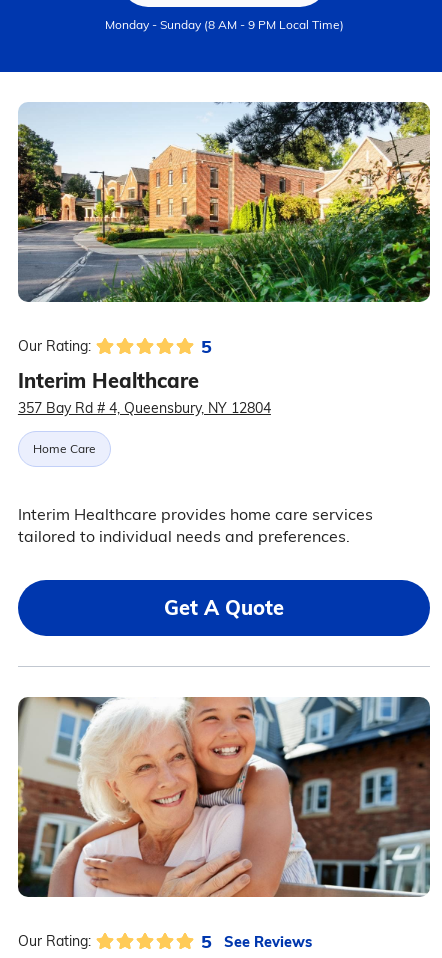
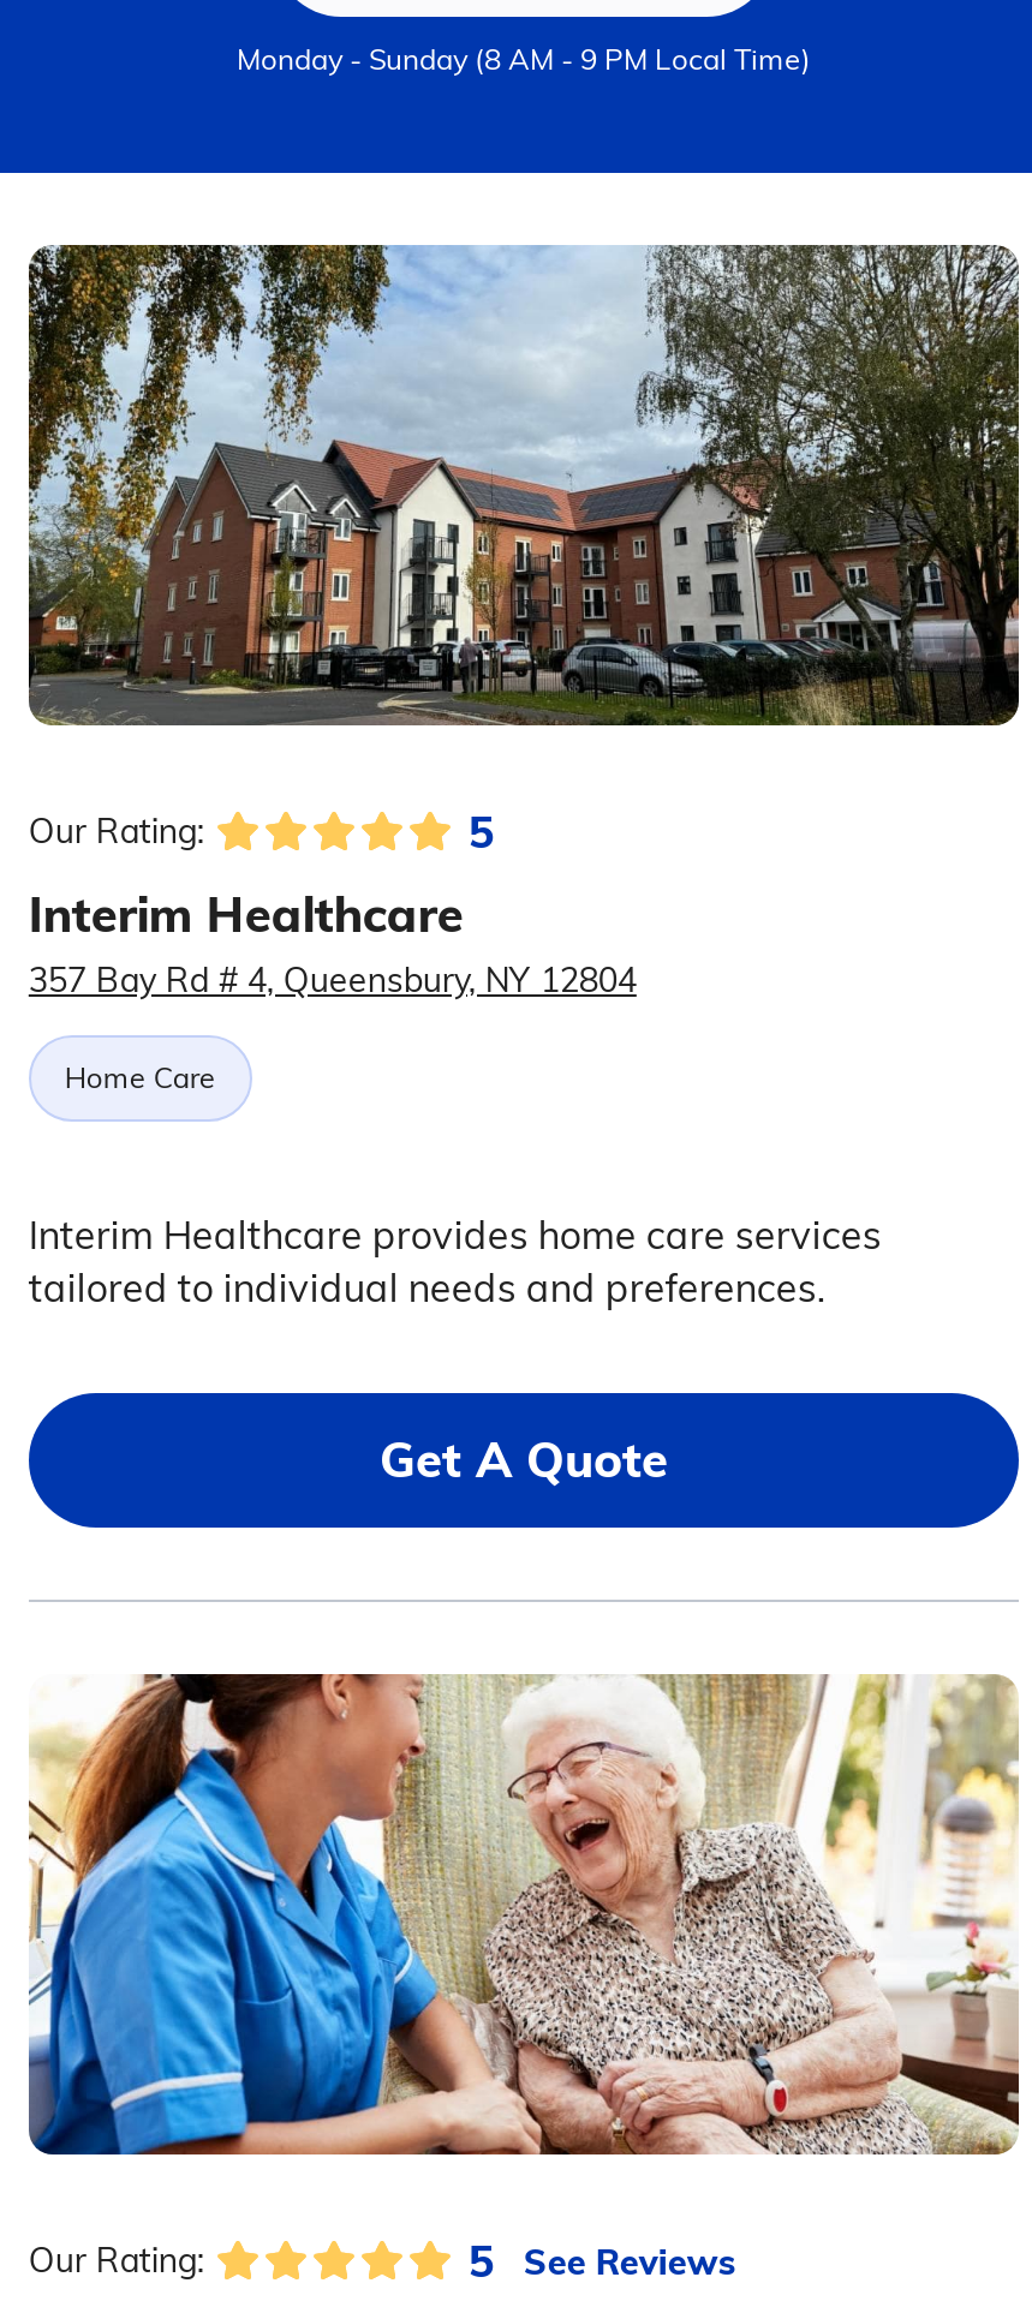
[17,102,431,303] [image] -> [26,243,1021,728] [image]
[17,696,431,898] [image] -> [26,1672,1019,2157] [image]

